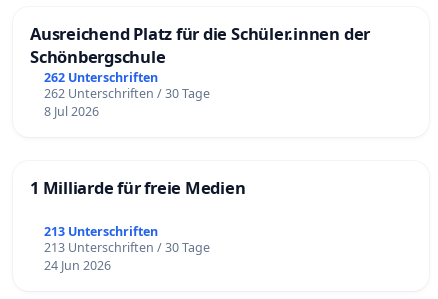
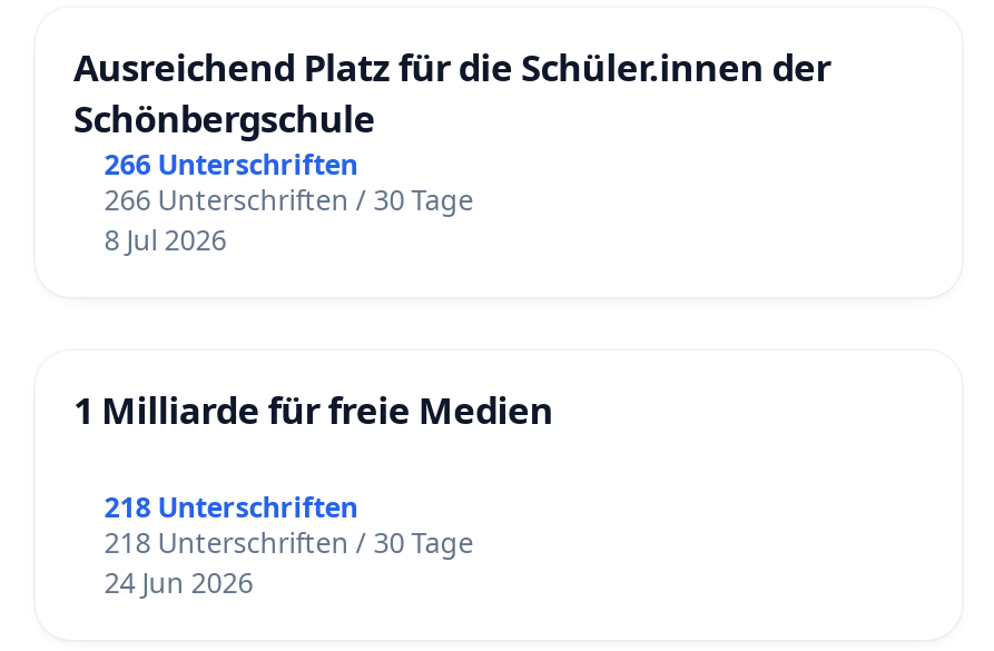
[44,69,158,86] 262 Unterschriften -> [104,145,358,183] 266 Unterschriften
[44,85,210,102] 262 Unterschriften / 30 Tage -> [104,181,474,219] 266 Unterschriften / 30 Tage
[44,222,158,239] 213 Unterschriften -> [104,487,358,525] 218 Unterschriften
[44,238,210,255] 213 Unterschriften / 30 Tage -> [104,523,474,561] 218 Unterschriften / 30 Tage

